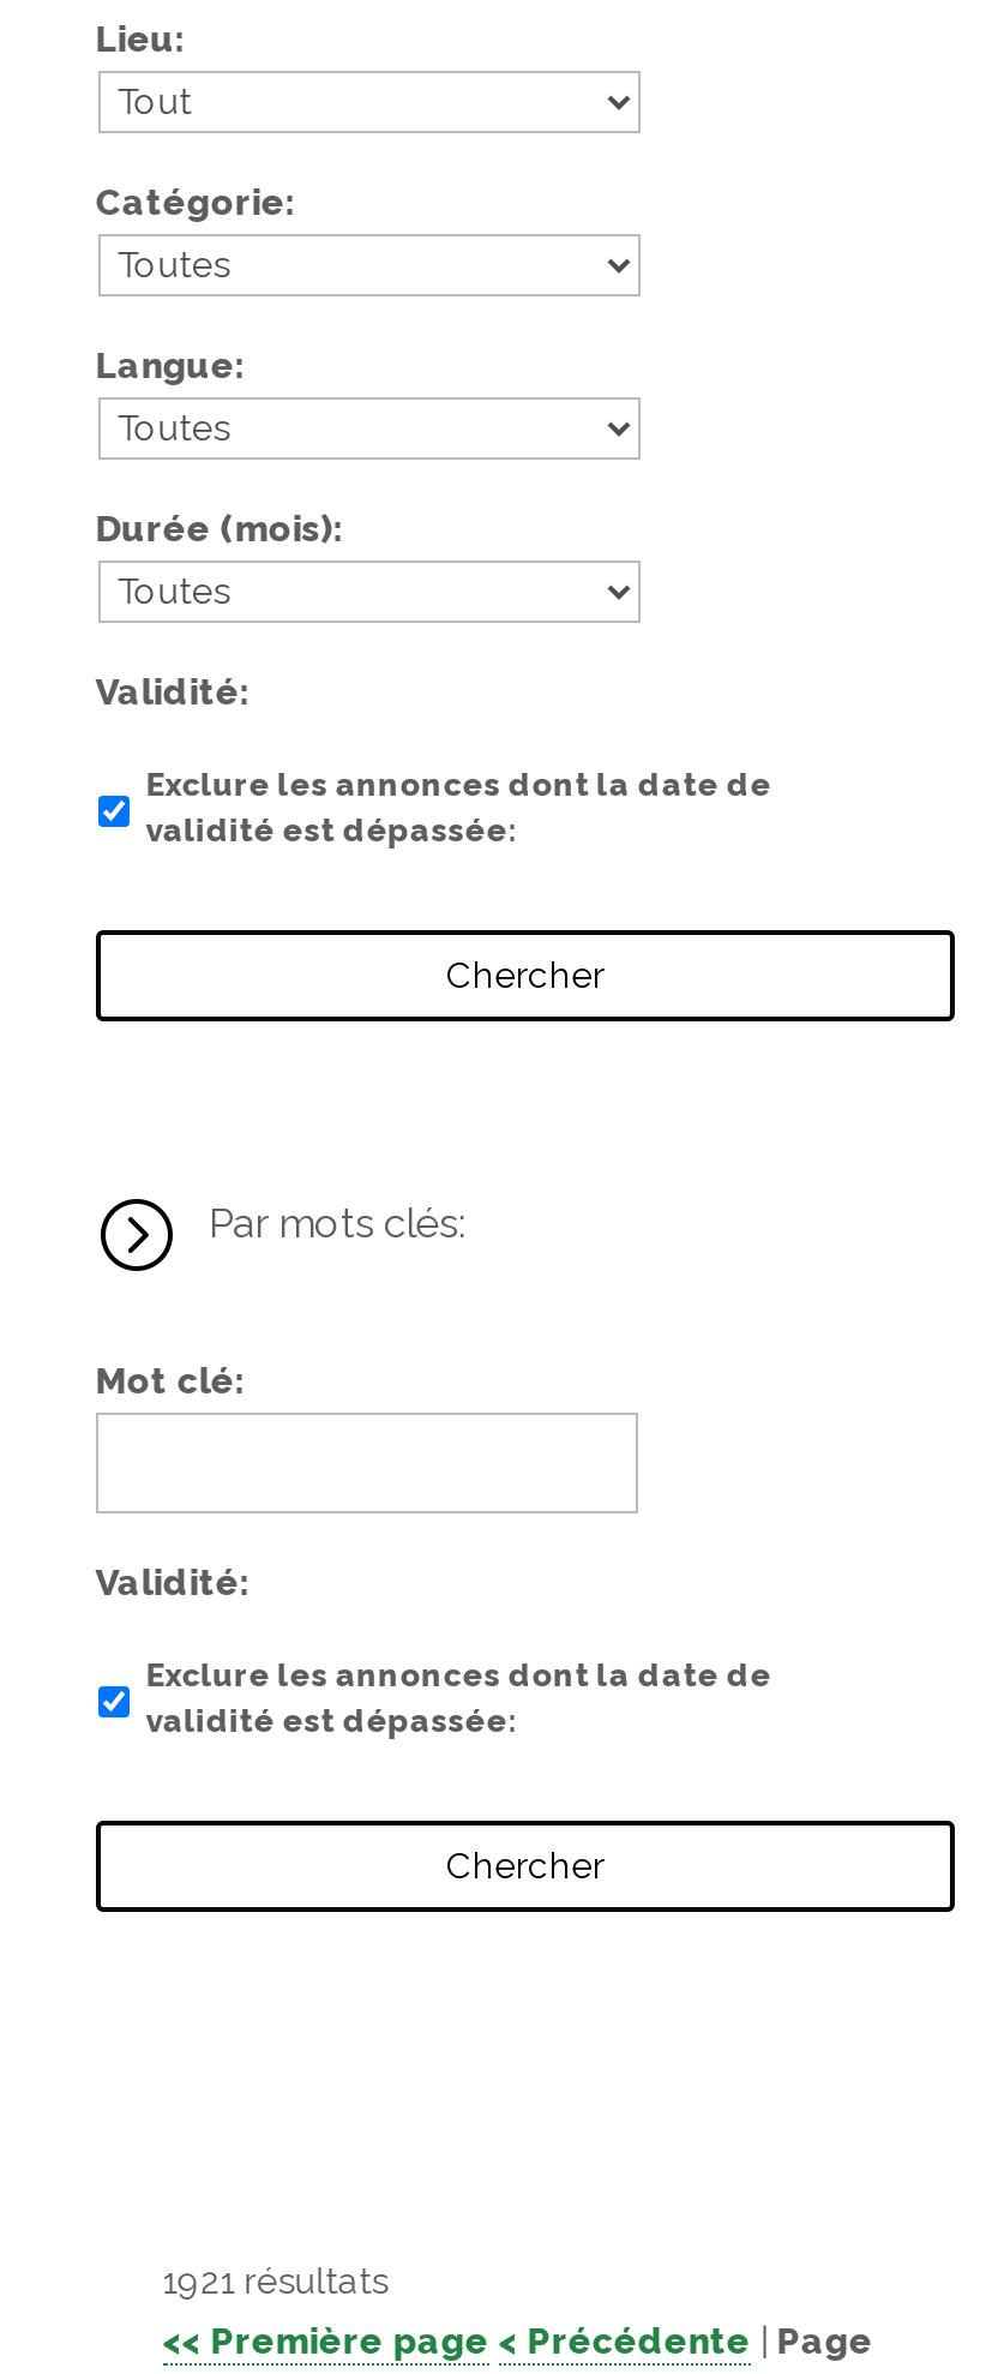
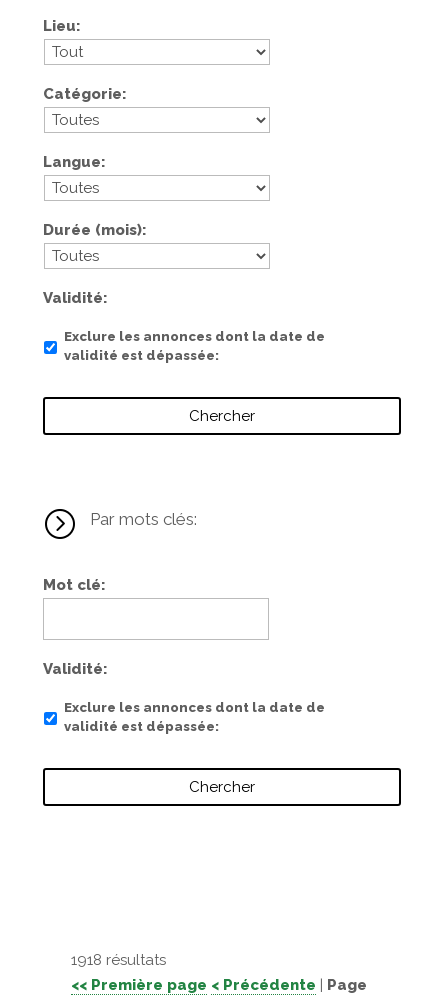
[163,2260,388,2303] 1921 résultats -> [71,951,166,969] 1918 résultats

